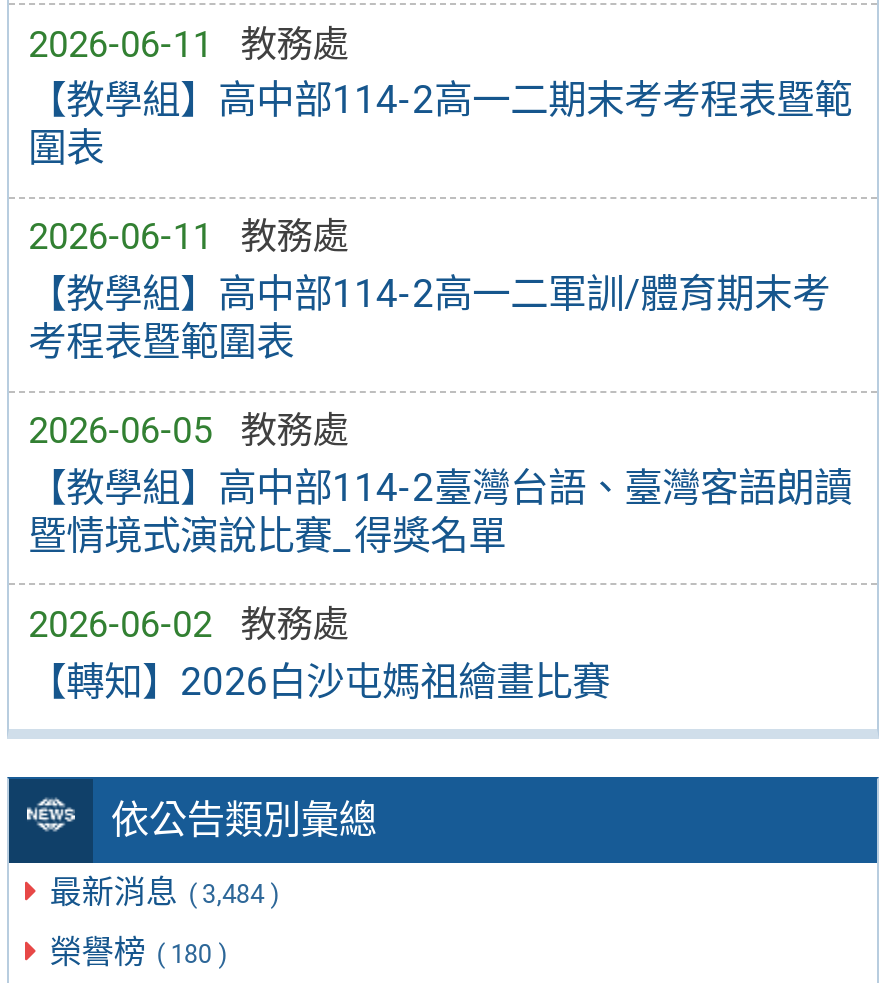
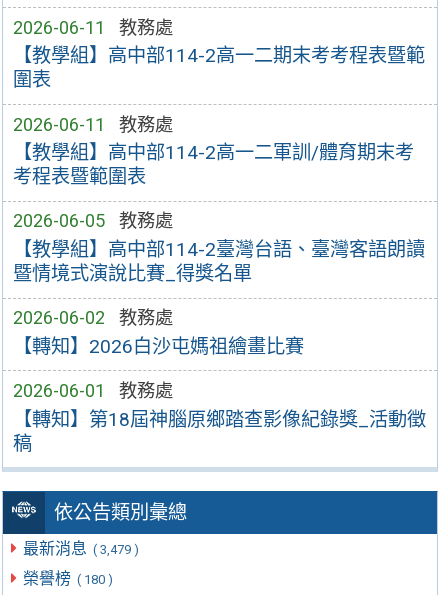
none -> [13,380,426,455] 2026-06-01 | 教務處 | 【轉知】第18屆神腦原鄉踏查影像紀錄獎_活動徵 | 稿
[50,874,280,912] 最新消息 ( 3,484 ) -> [23,539,139,558] 最新消息 ( 3,479 )

